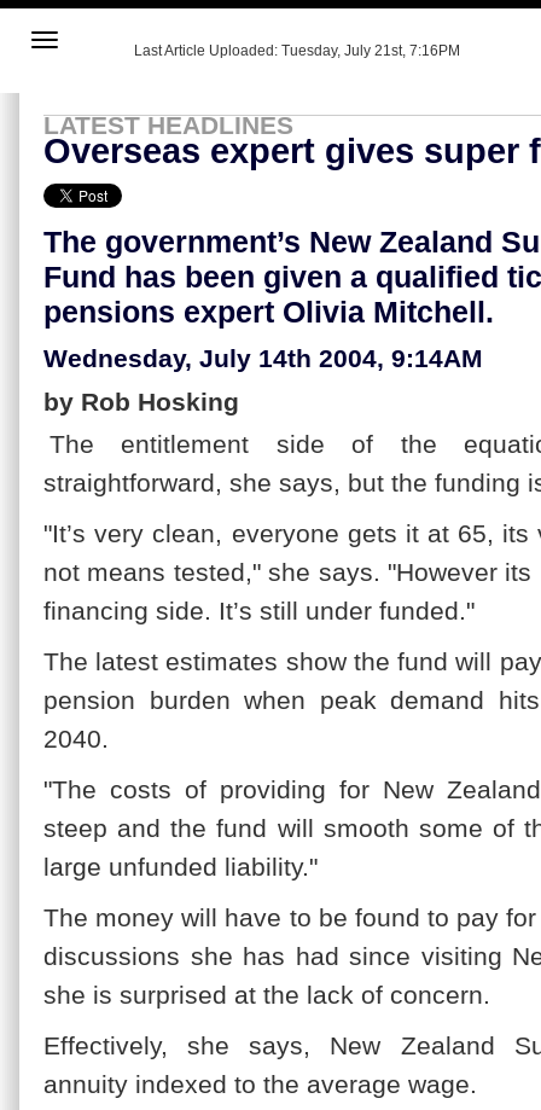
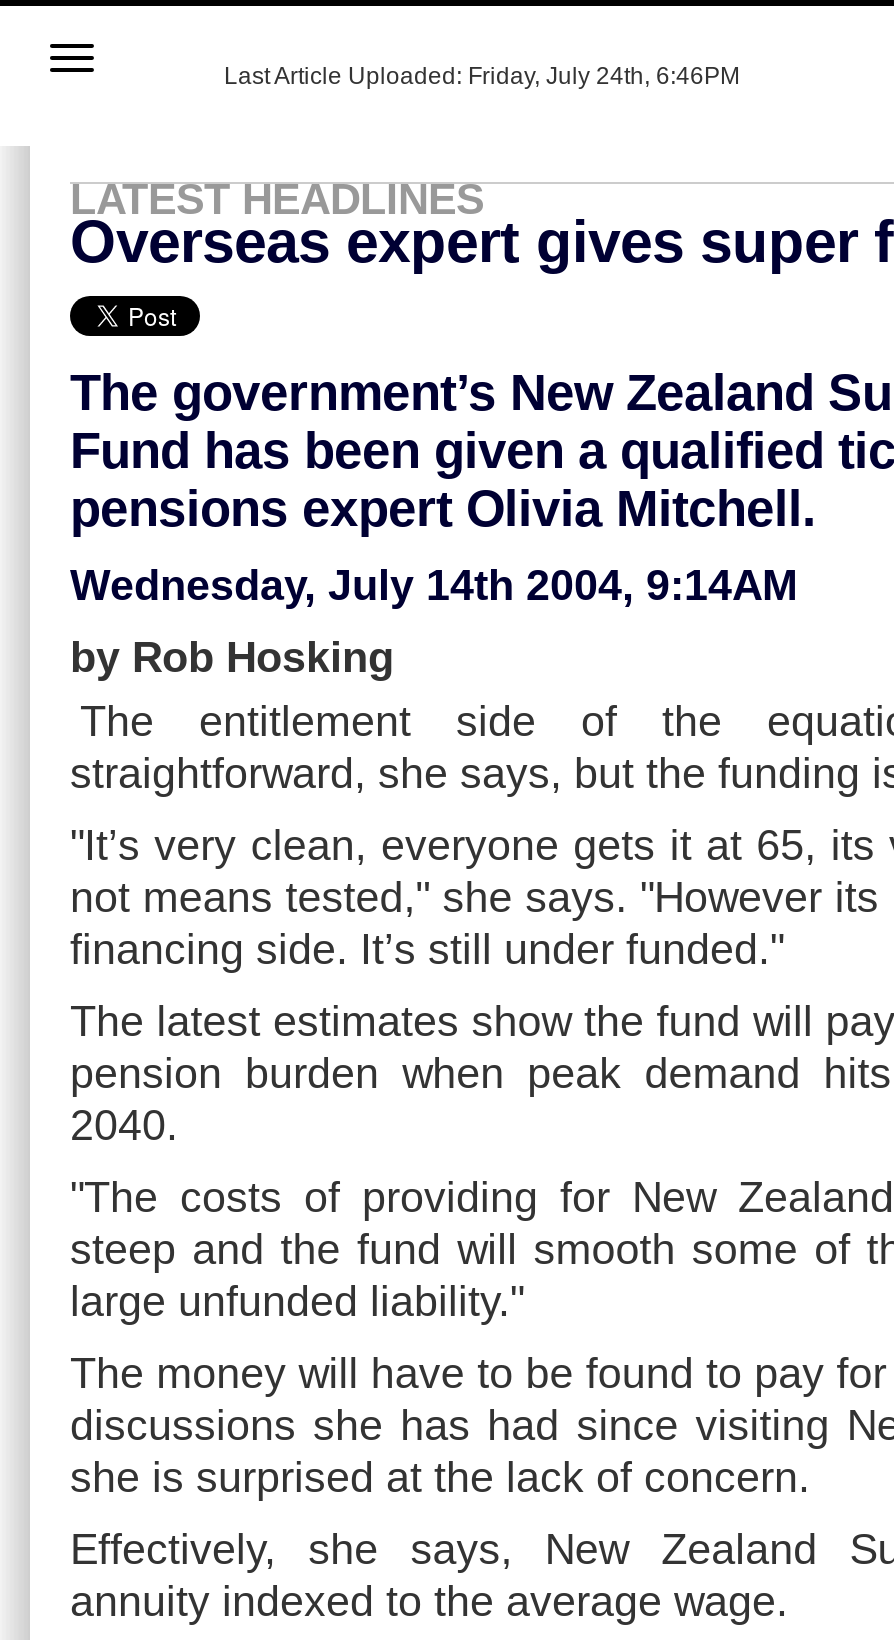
[134,42,460,59] Last Article Uploaded: Tuesday, July 21st, 7:16PM -> [224,62,740,90] Last Article Uploaded: Friday, July 24th, 6:46PM

